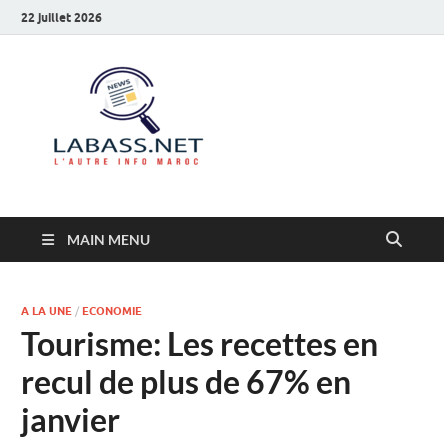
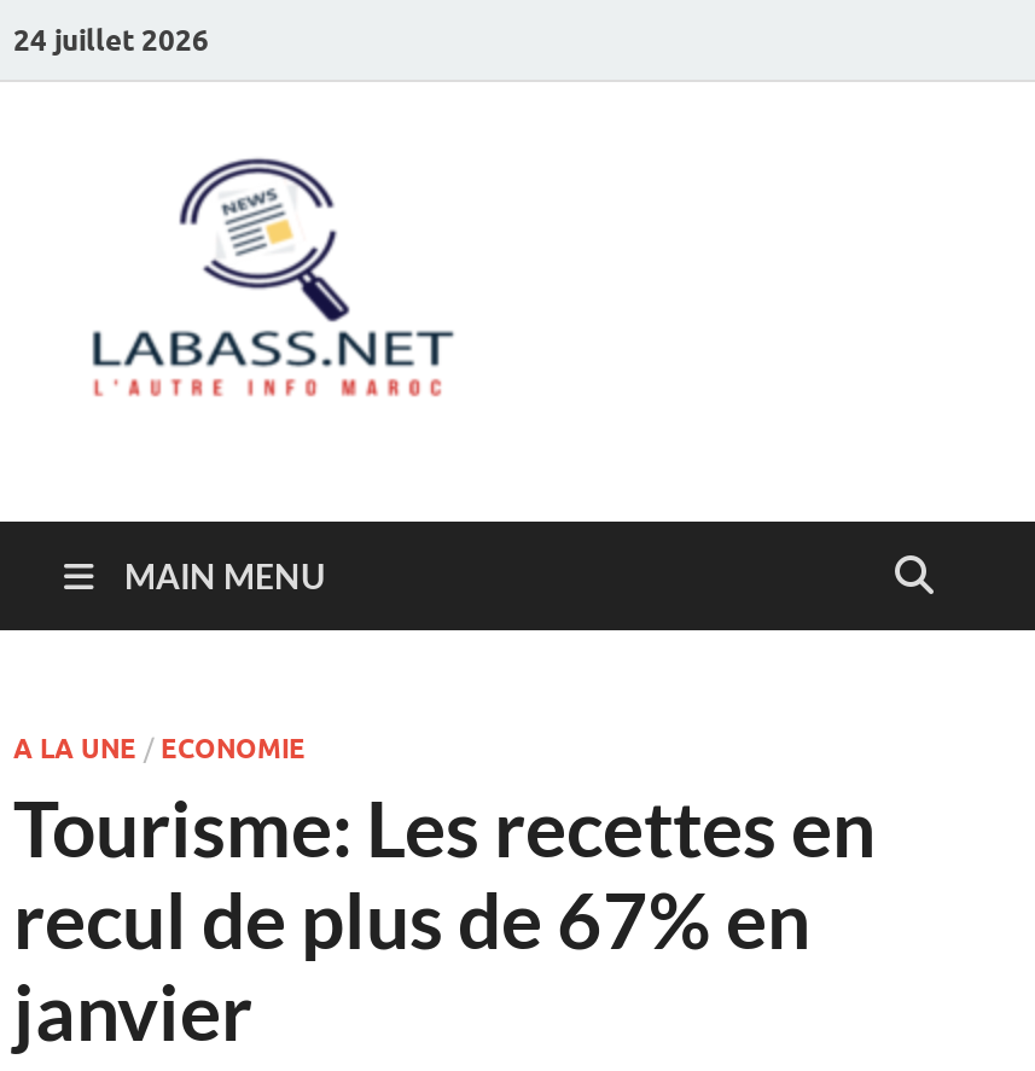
[21,9,102,24] 22 juillet 2026 -> [13,21,209,57] 24 juillet 2026

